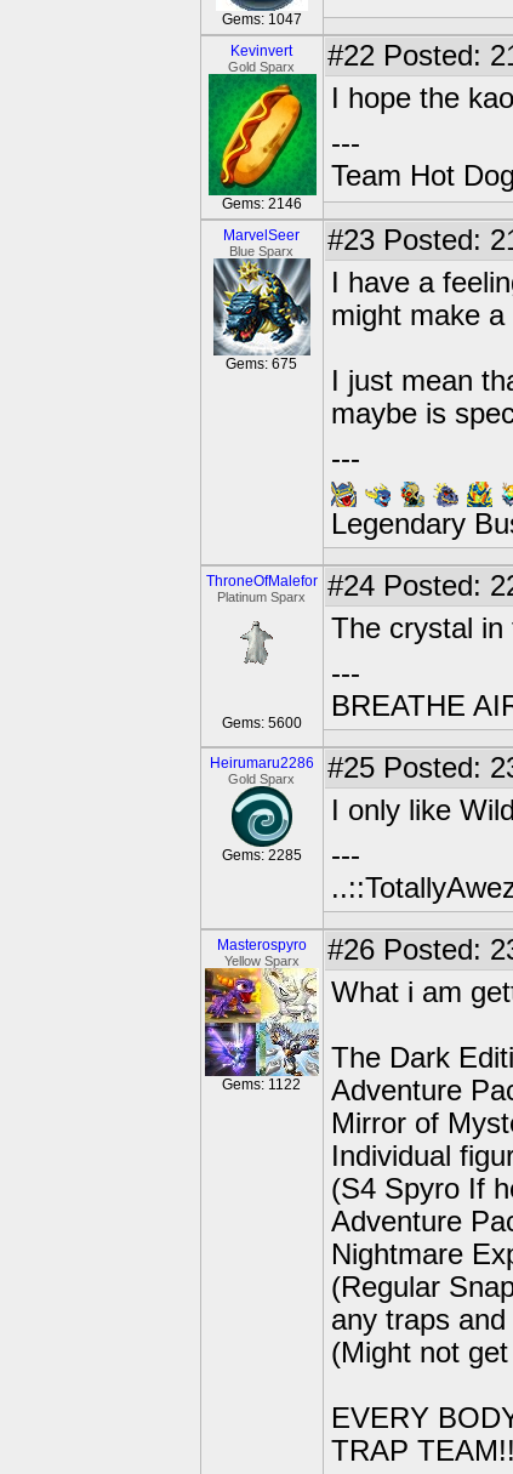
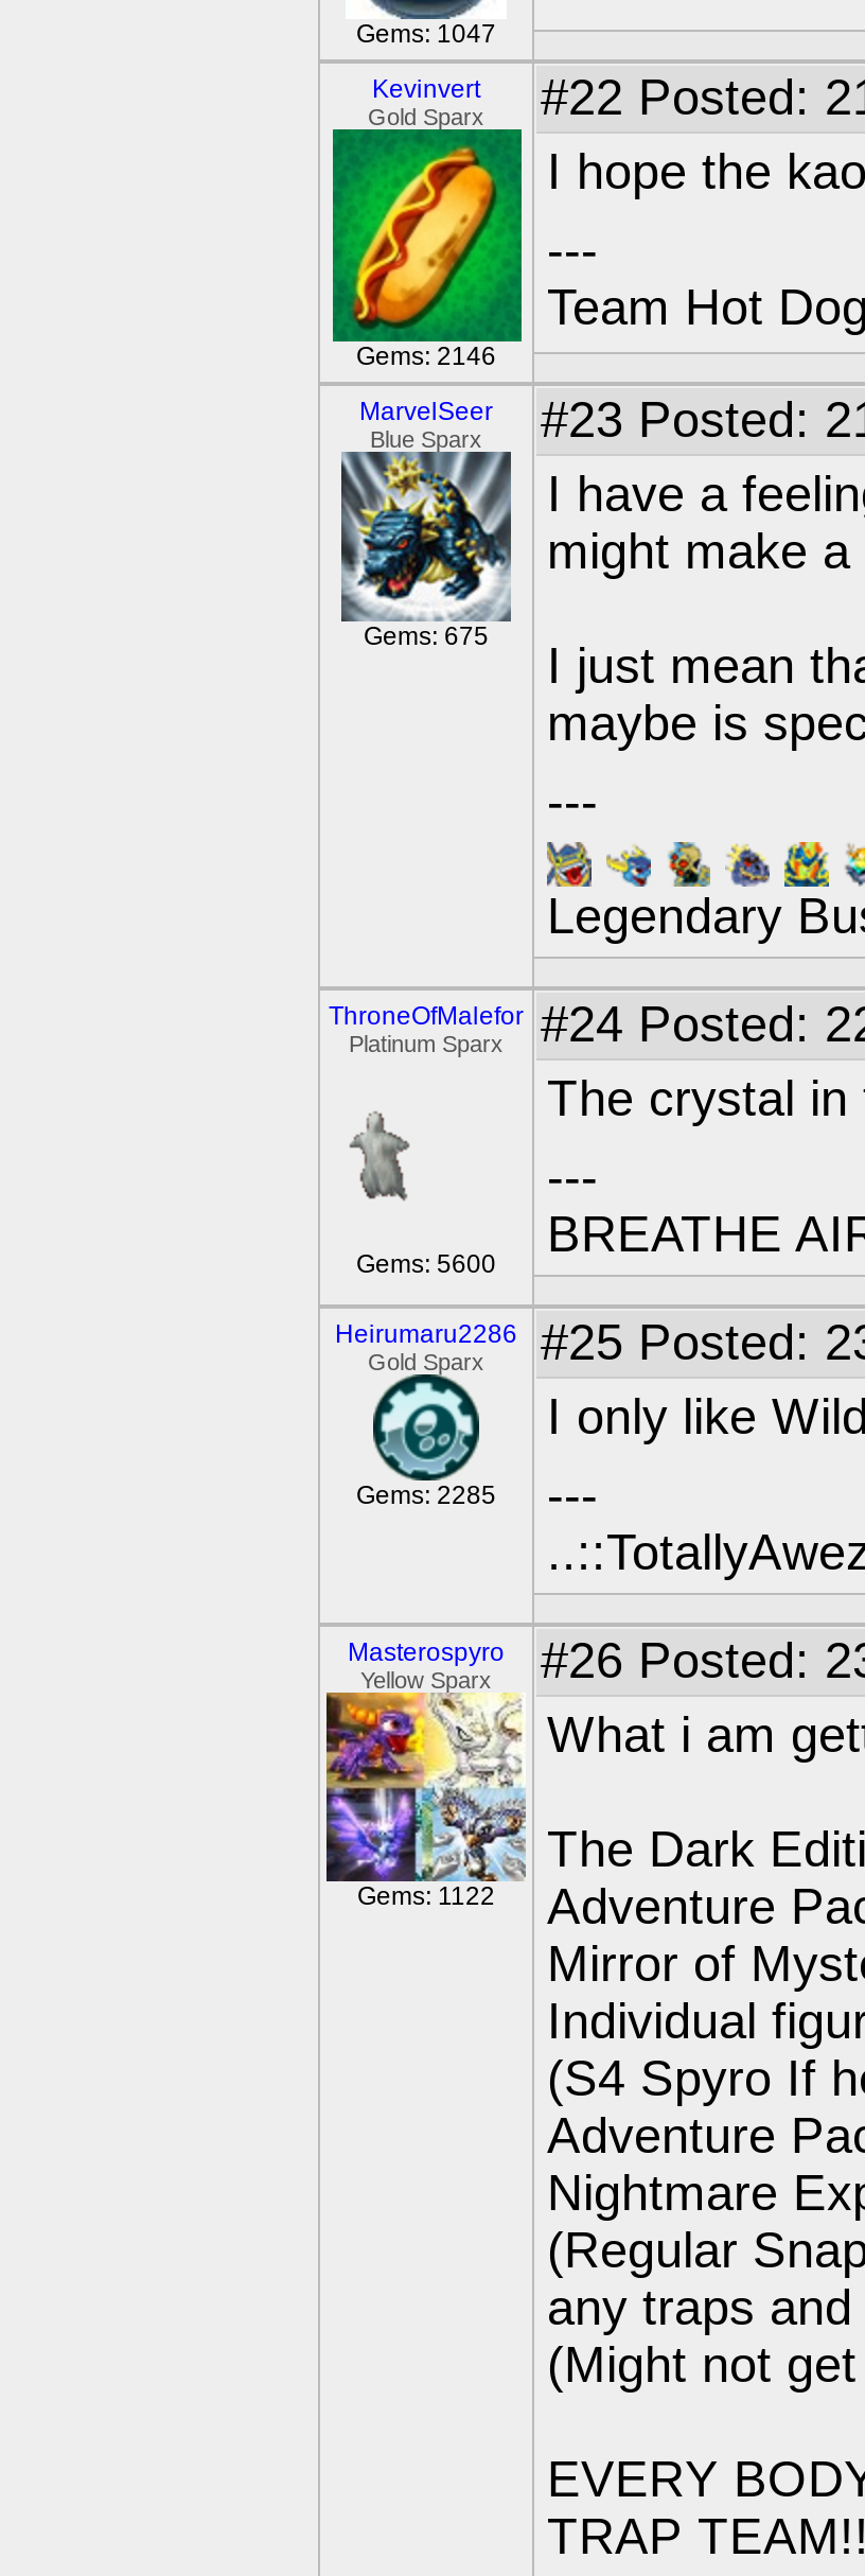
[220,620,274,685] [image] -> [348,1088,443,1201] [image]
[235,791,289,844] [image] -> [377,1381,475,1476] [image]

